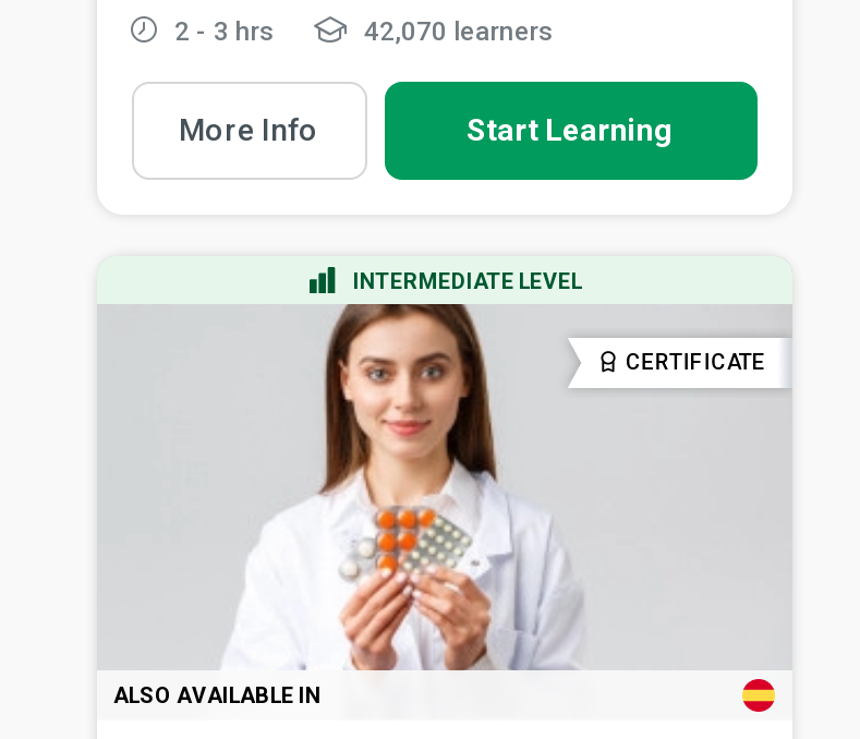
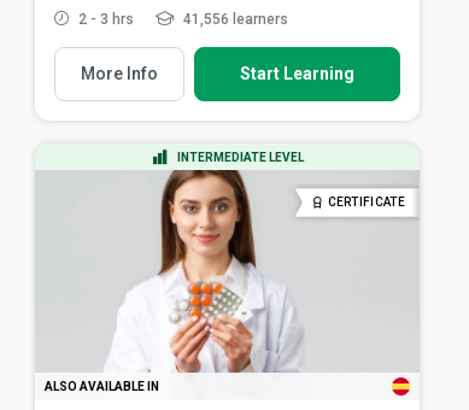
[358,15,554,46] 42,070 learners -> [179,10,288,27] 41,556 learners

